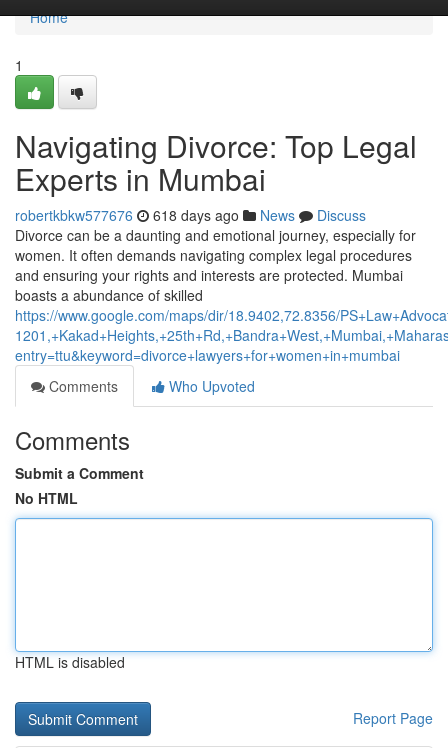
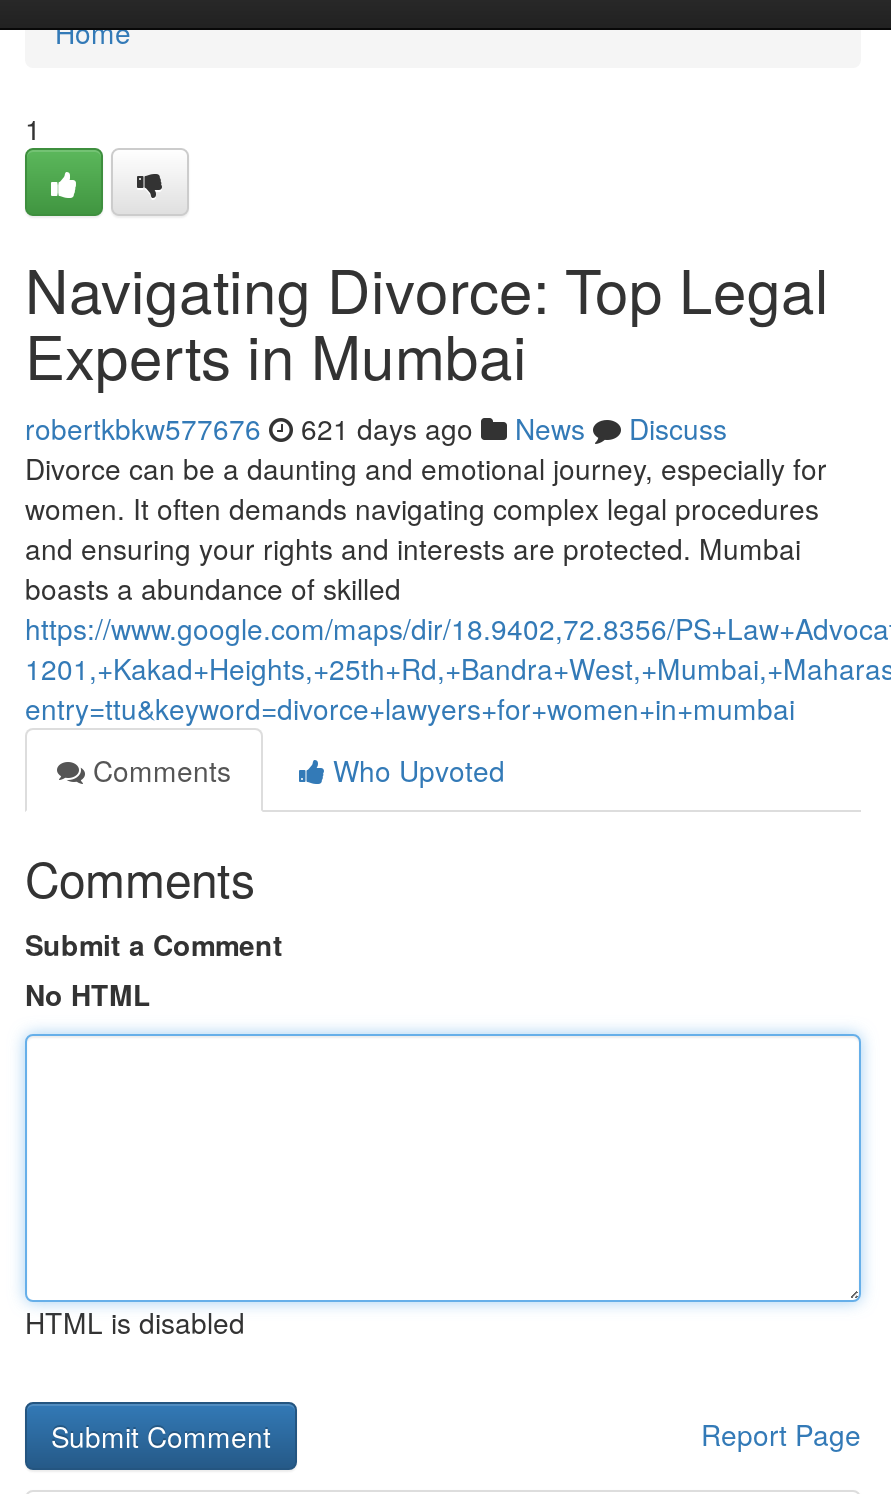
[15,205,366,225] robertkbkw577676 618 days ago News Discuss -> [25,408,727,448] robertkbkw577676 621 days ago News Discuss

